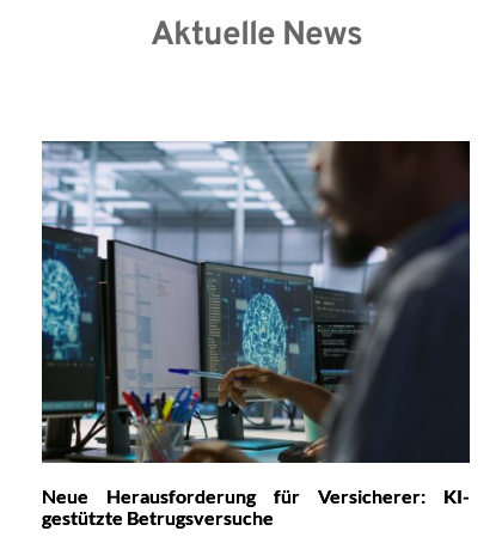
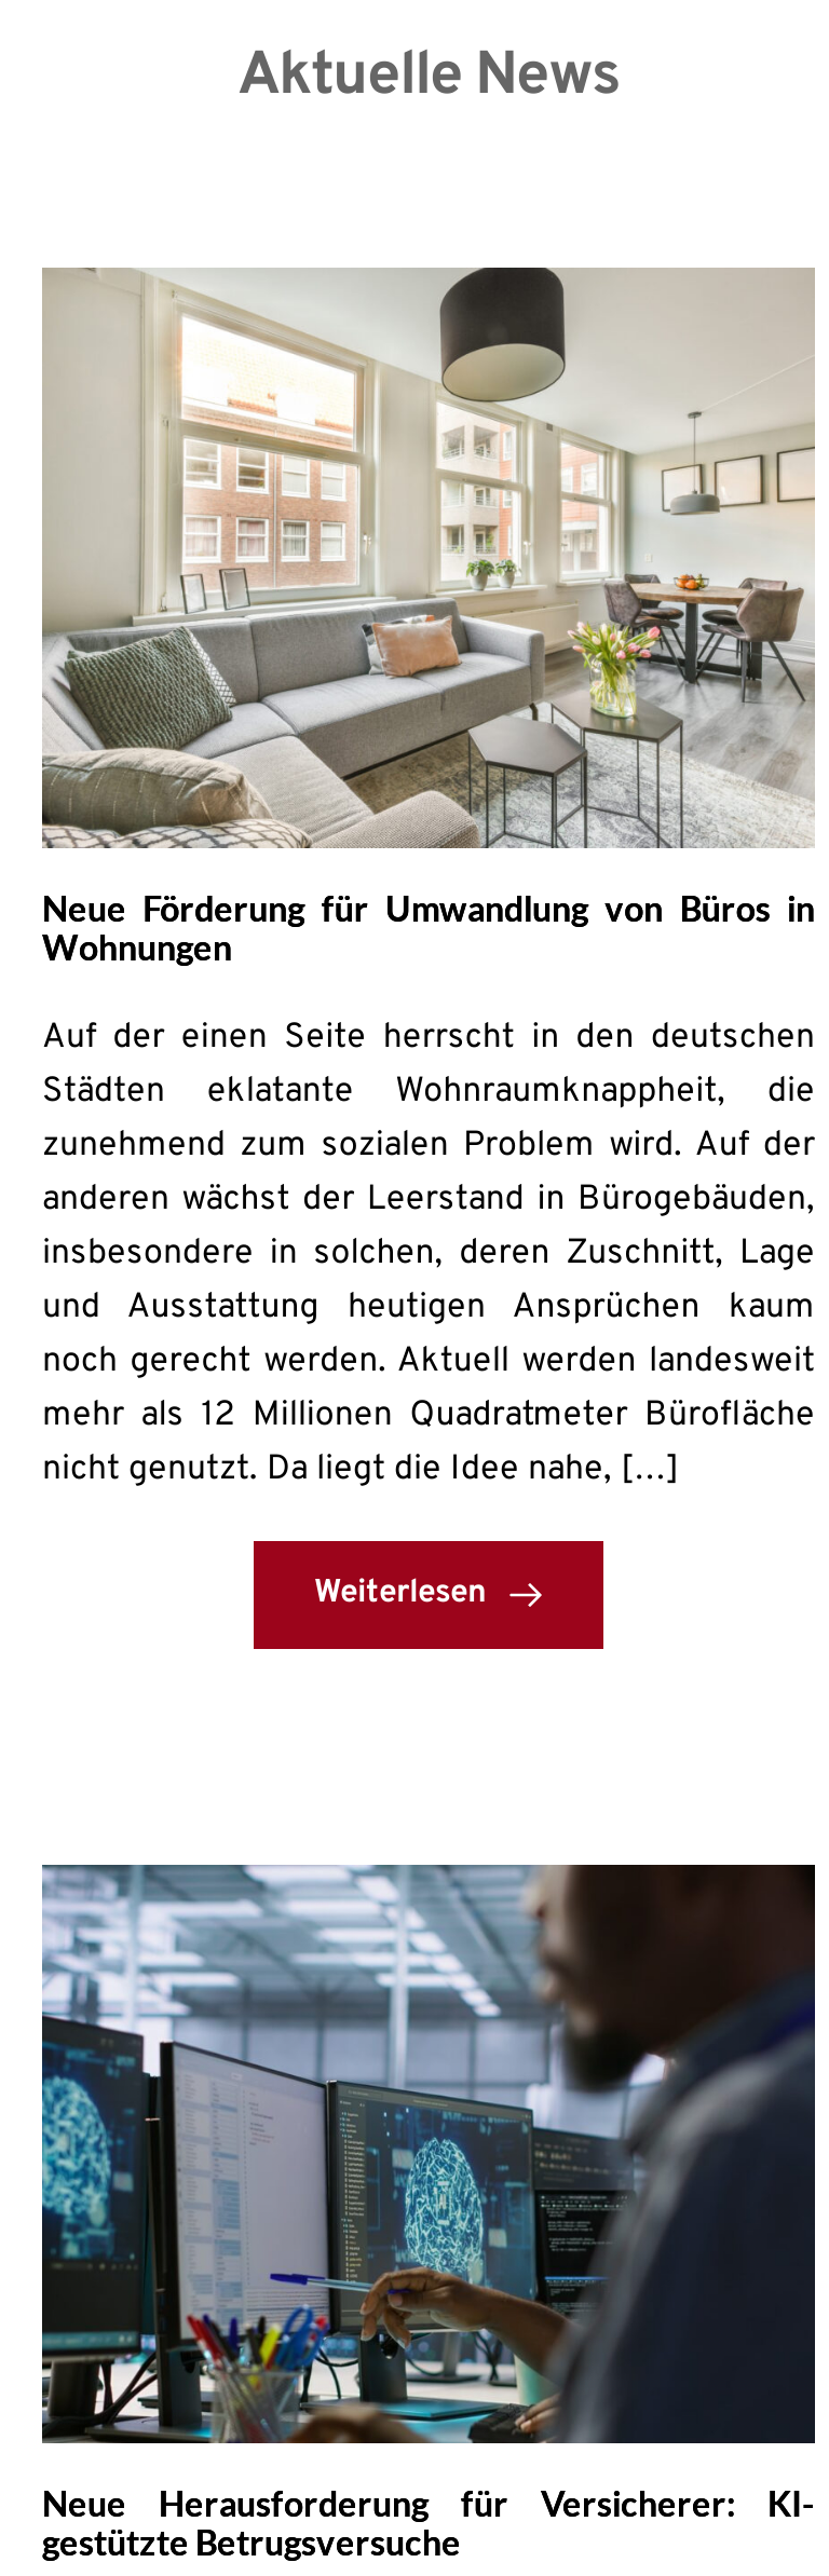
none -> [40,265,815,1614] [image] | Neue Förderung für Umwandlung von Büros in | Wohnungen | Auf der einen Seite herrscht in den deutschen | Städten eklatante Wohnraumknappheit, die | zunehmend zum sozialen Problem wird. Auf der | anderen wächst der Leerstand in Bürogebäuden, | insbesondere in solchen, deren Zuschnitt, Lage | und Ausstattung heutigen Ansprüchen kaum | noch gerecht werden. Aktuell werden landesweit | mehr als 12 Millionen Quadratmeter Bürofläche | nicht genutzt. Da liegt die Idee nahe, […] | Weiterlesen

